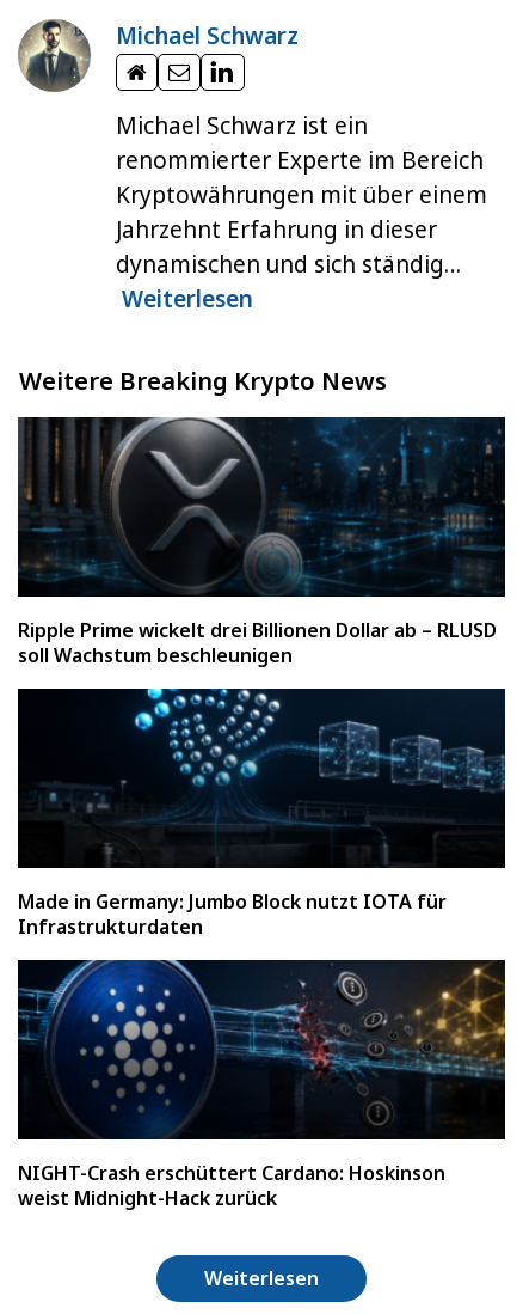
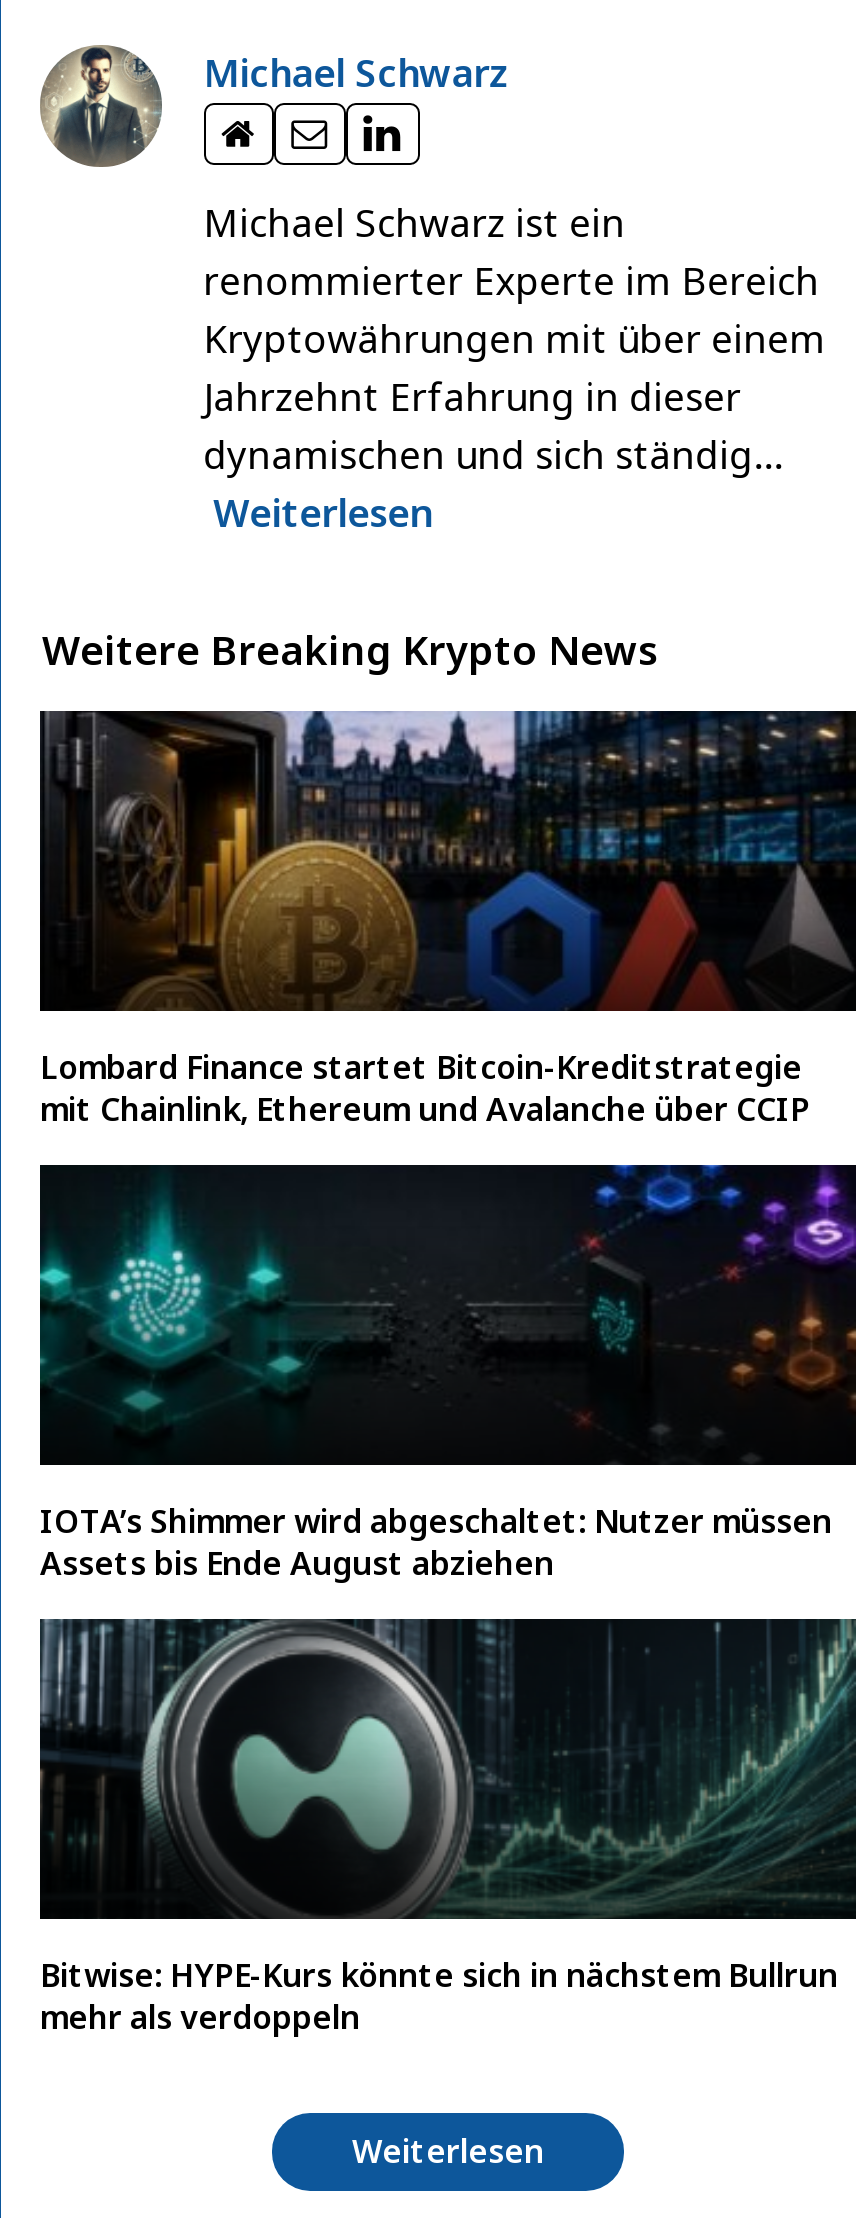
[18,416,505,668] [image] | Ripple Prime wickelt drei Billionen Dollar ab – RLUSD | soll Wachstum beschleunigen -> [40,709,856,1131] [image] | Lombard Finance startet Bitcoin-Kreditstrategie | mit Chainlink, Ethereum und Avalanche über CCIP
[17,687,506,940] [image] | Made in Germany: Jumbo Block nutzt IOTA für | Infrastrukturdaten -> [38,1163,858,1585] [image] | IOTA’s Shimmer wird abgeschaltet: Nutzer müssen | Assets bis Ende August abziehen
[18,959,506,1211] [image] | NIGHT-Crash erschüttert Cardano: Hoskinson | weist Midnight-Hack zurück -> [40,1617,858,2039] [image] | Bitwise: HYPE-Kurs könnte sich in nächstem Bullrun | mehr als verdoppeln

